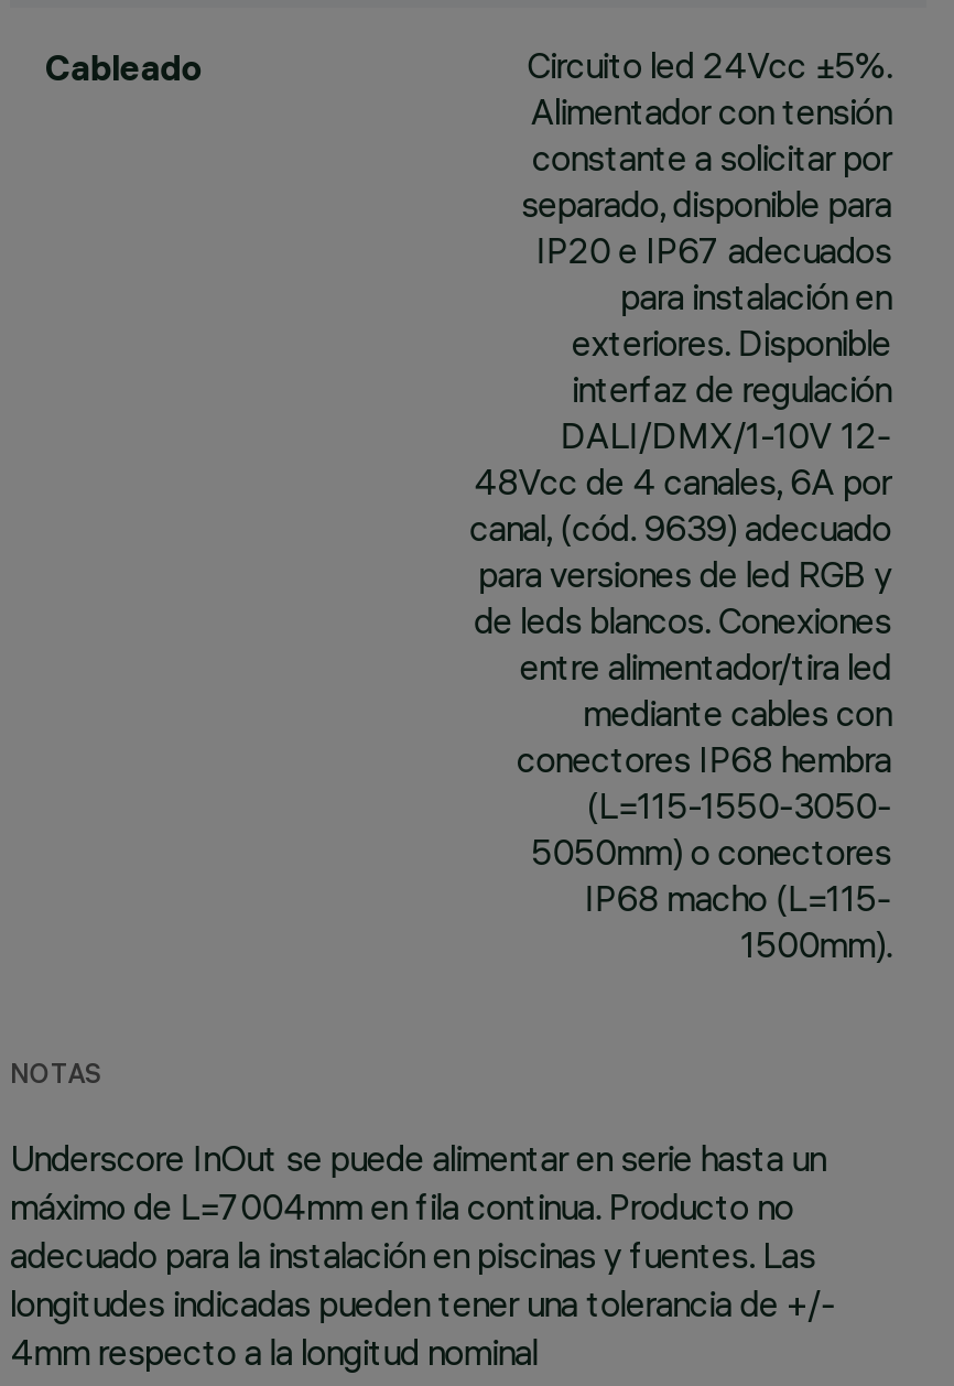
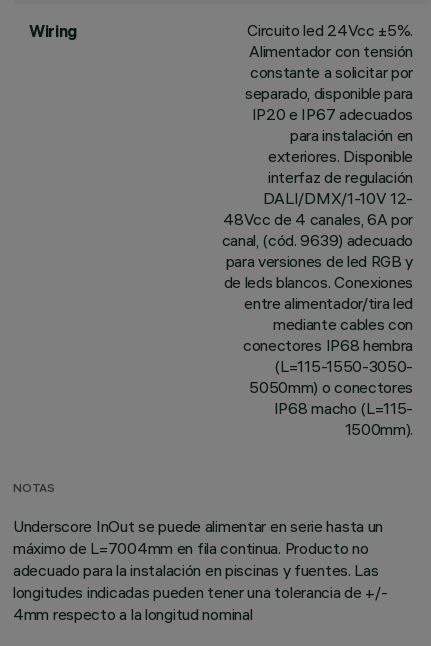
[45,45,203,89] Cableado -> [29,21,77,41] Wiring

